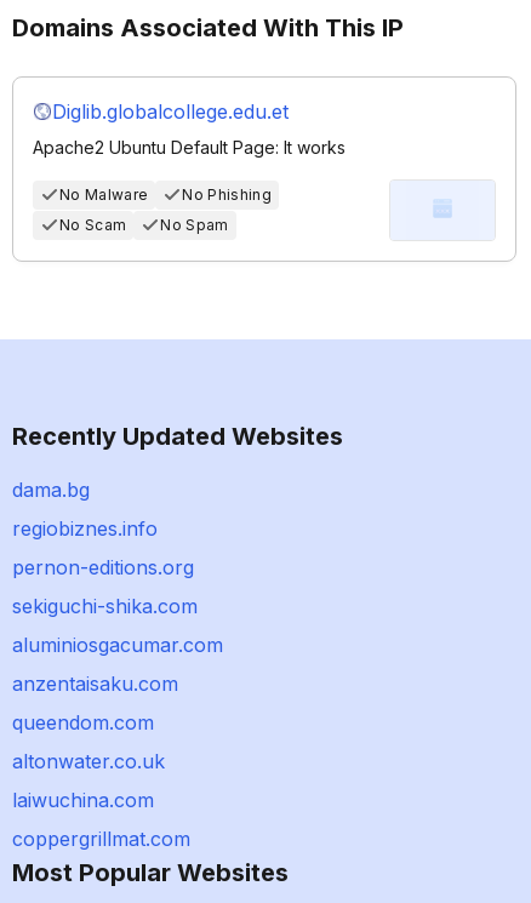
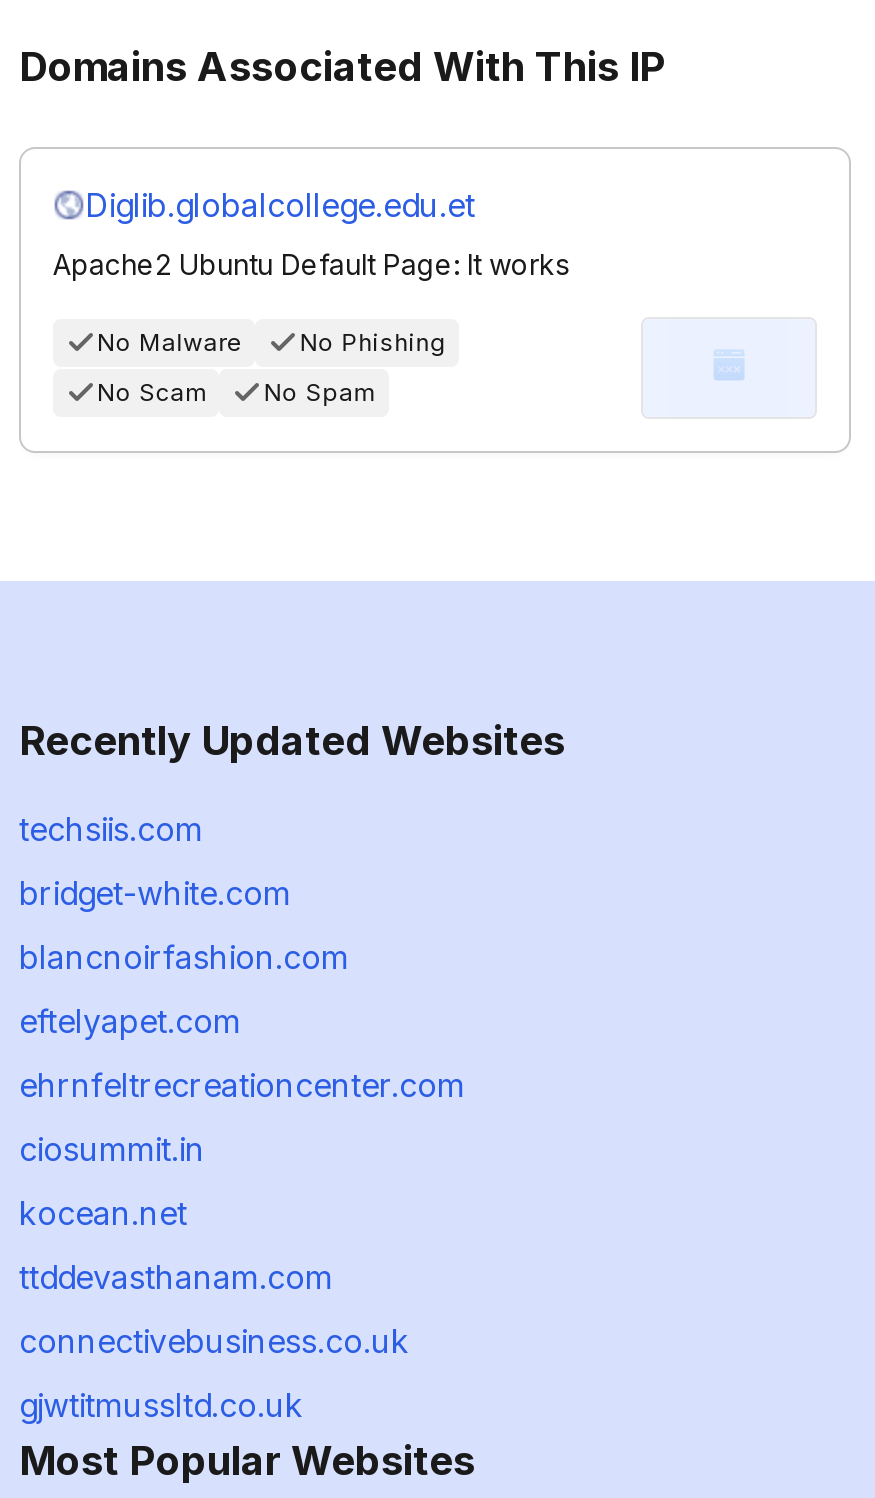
[12,477,90,501] dama.bg -> [19,808,203,848] techsiis.com
[12,516,158,540] regiobiznes.info -> [19,872,291,912] bridget-white.com
[12,555,194,579] pernon-editions.org -> [19,936,349,976] blancnoirfashion.com
[12,593,198,618] sekiguchi-shika.com -> [19,1000,241,1040] eftelyapet.com
[12,632,223,656] aluminiosgacumar.com -> [19,1064,465,1104] ehrnfeltrecreationcenter.com
[12,671,178,695] anzentaisaku.com -> [19,1128,205,1168] ciosummit.in
[12,710,154,734] queendom.com -> [19,1192,187,1232] kocean.net
[12,748,165,773] altonwater.co.uk -> [19,1256,333,1296] ttddevasthanam.com
[12,787,154,811] laiwuchina.com -> [19,1320,409,1360] connectivebusiness.co.uk
[12,826,190,850] coppergrillmat.com -> [19,1384,303,1424] gjwtitmussltd.co.uk

